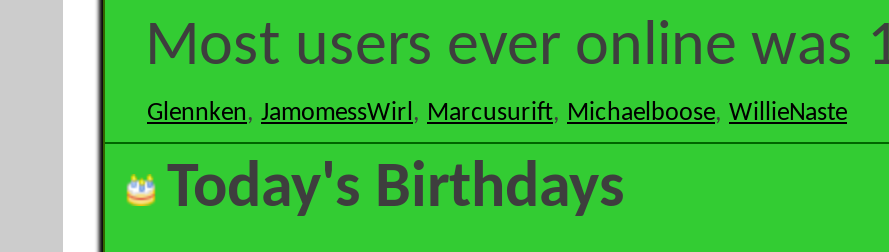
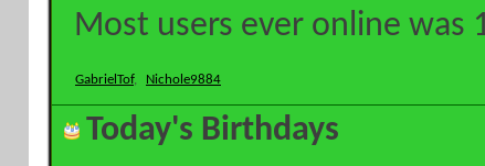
[147,101,847,127] Glennken, JamomessWirl, Marcusurift, Michaelboose, WillieNaste -> [75,73,221,87] GabrielTof, | Nichole9884

